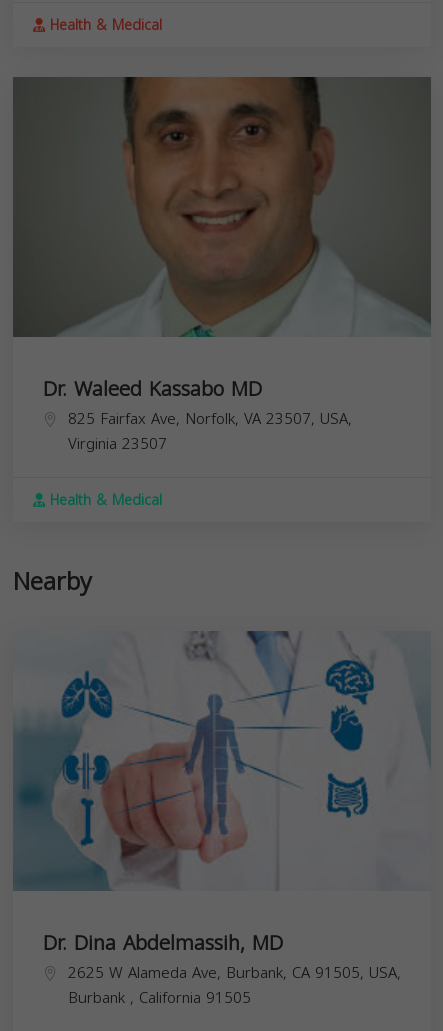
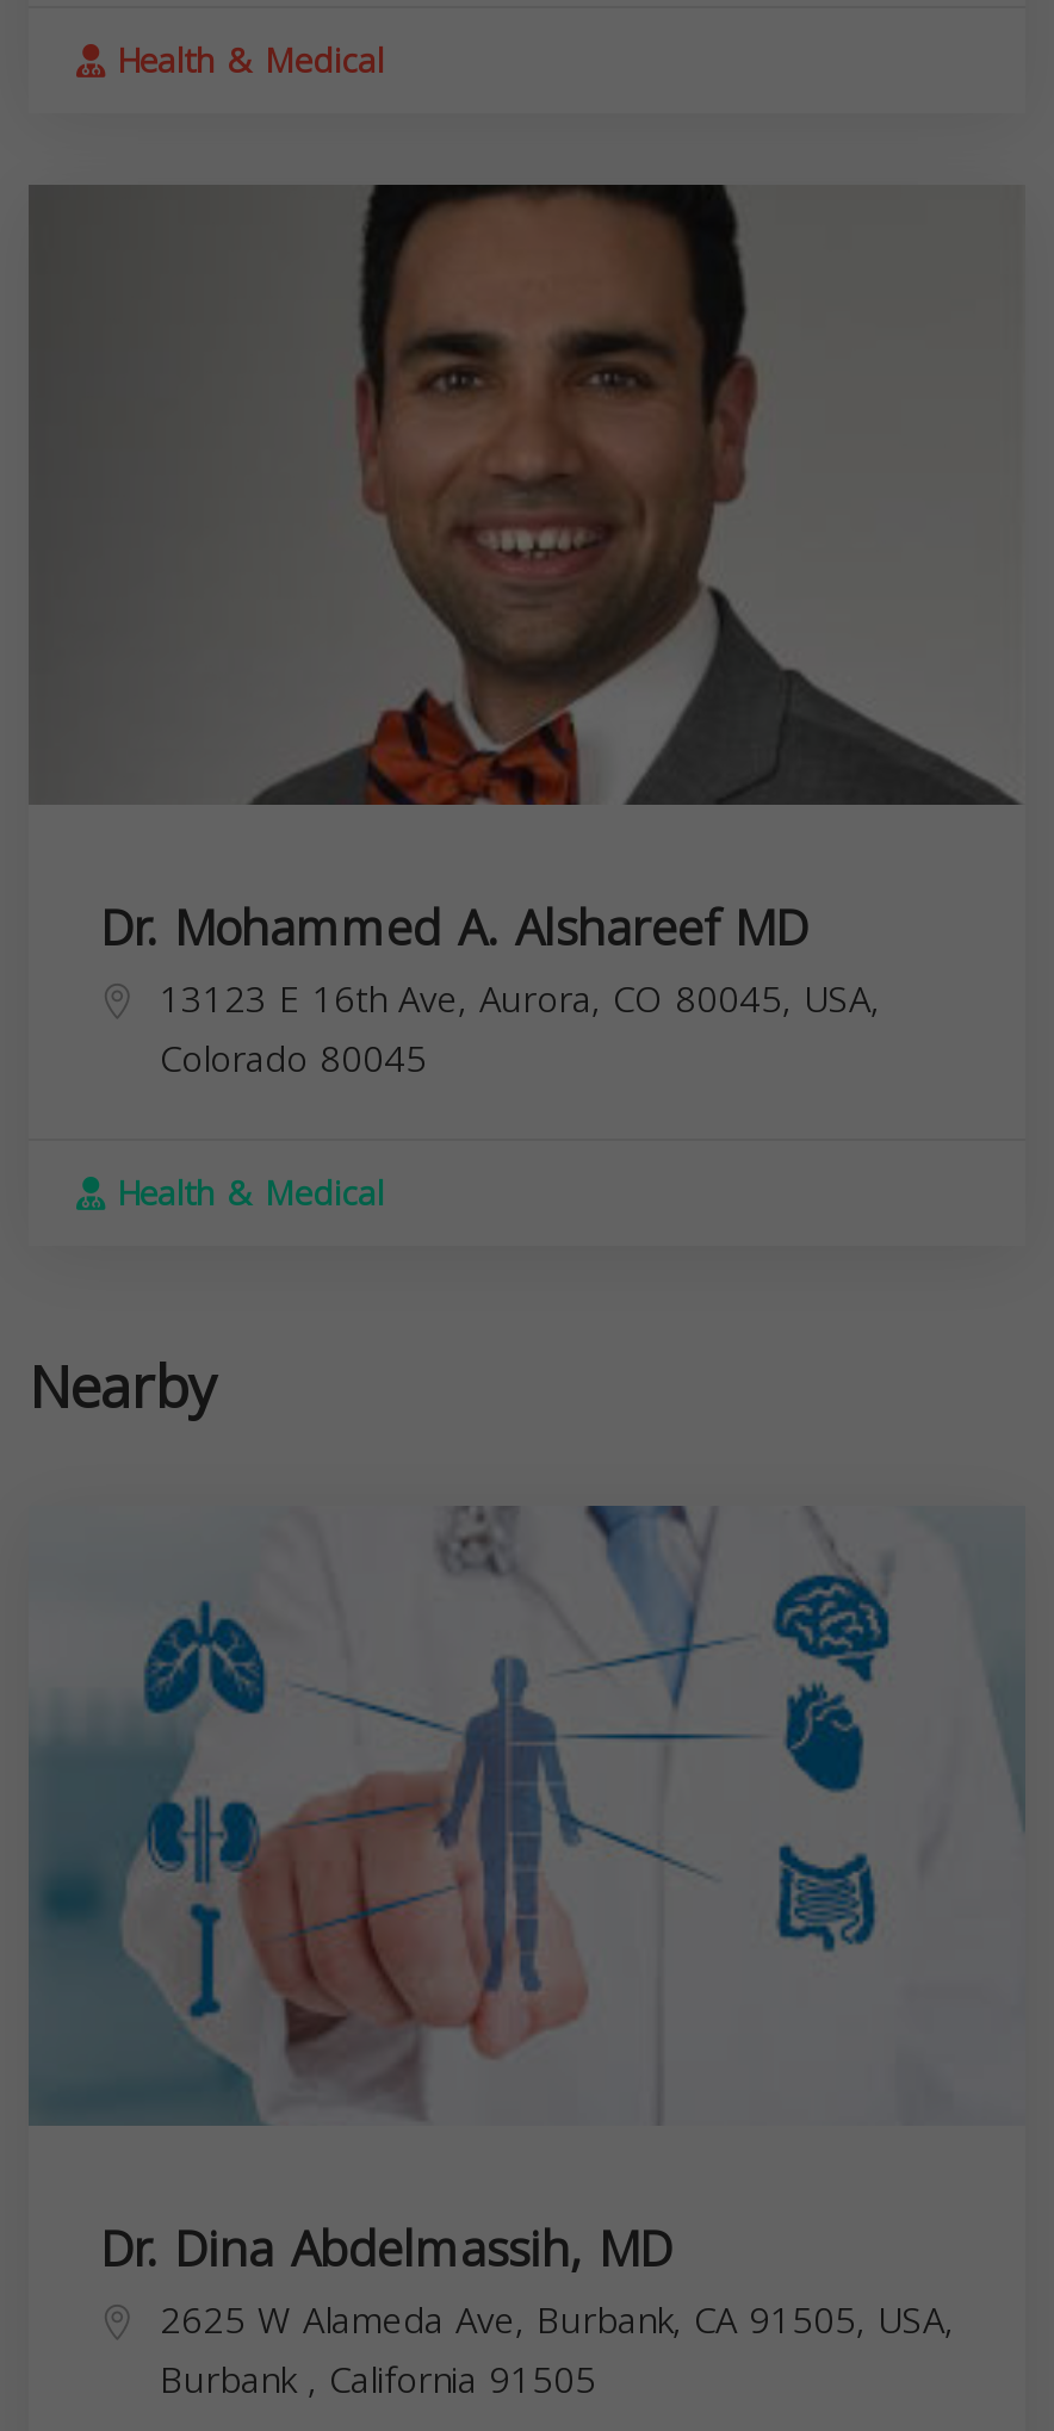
[13,76,432,457] [image] | Dr. Waleed Kassabo MD | 825 Fairfax Ave, Norfolk, VA 23507, USA, | Virginia 23507 -> [31,182,1025,1092] [image] | Dr. Mohammed A. Alshareef MD | 13123 E 16th Ave, Aurora, CO 80045, USA, | Colorado 80045

